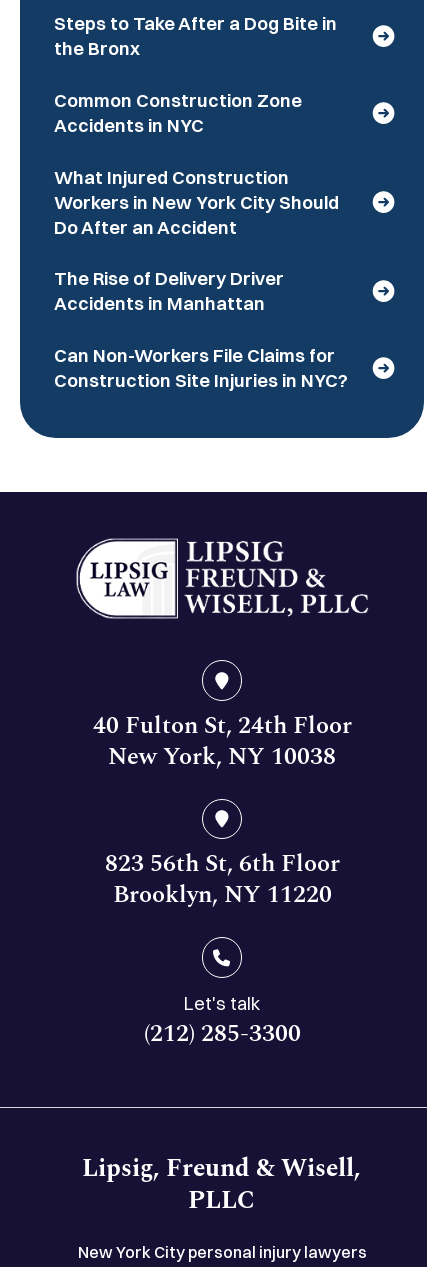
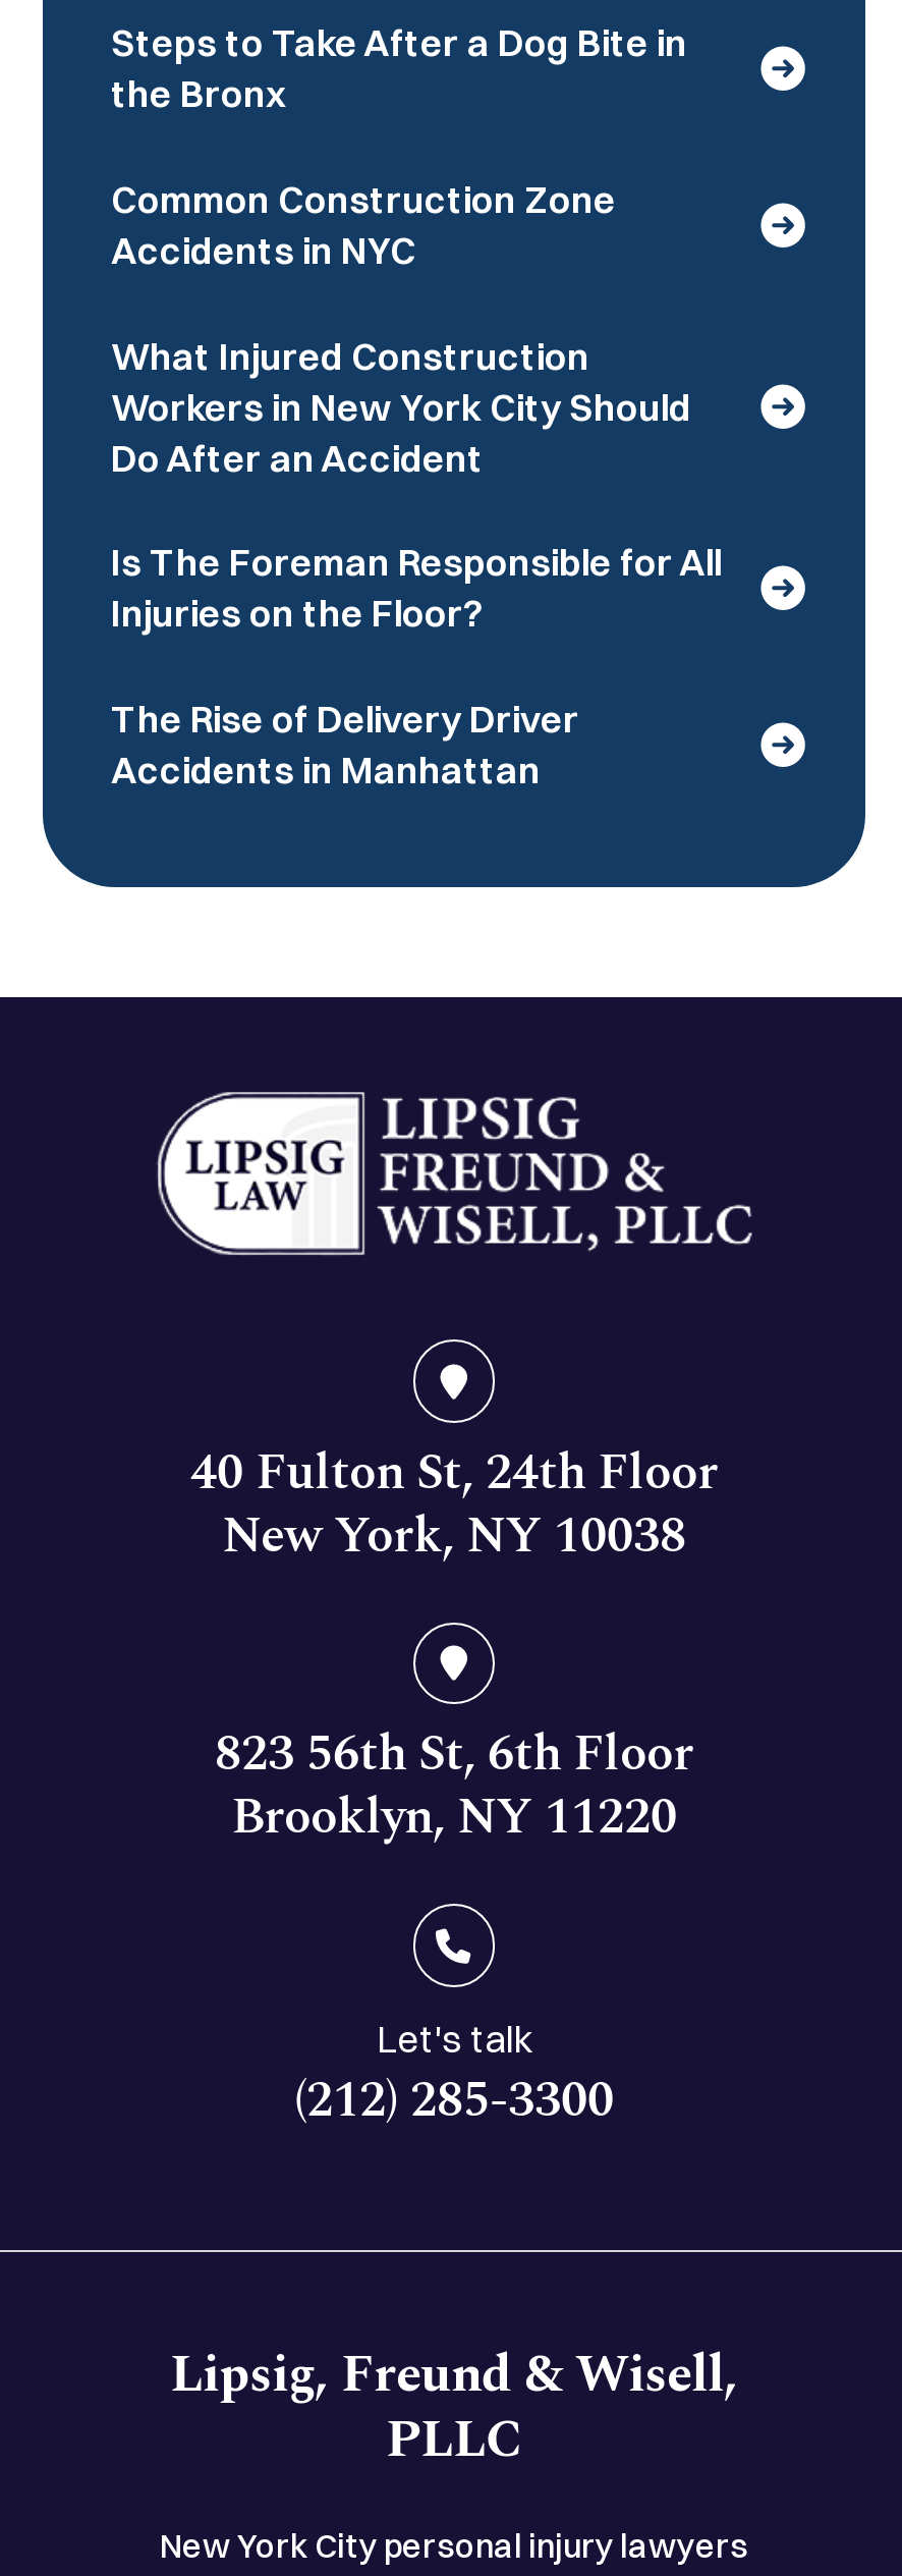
none -> [111,540,722,637] Is The Foreman Responsible for All | Injuries on the Floor?
moved [53,267,283,315] -> [111,696,579,794]: The Rise of Delivery Driver | Accidents in Manhattan
[53,344,347,392] Can Non-Workers File Claims for | Construction Site Injuries in NYC? -> none

